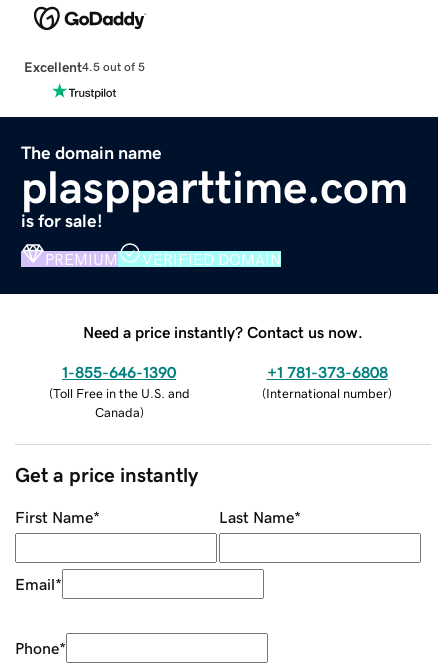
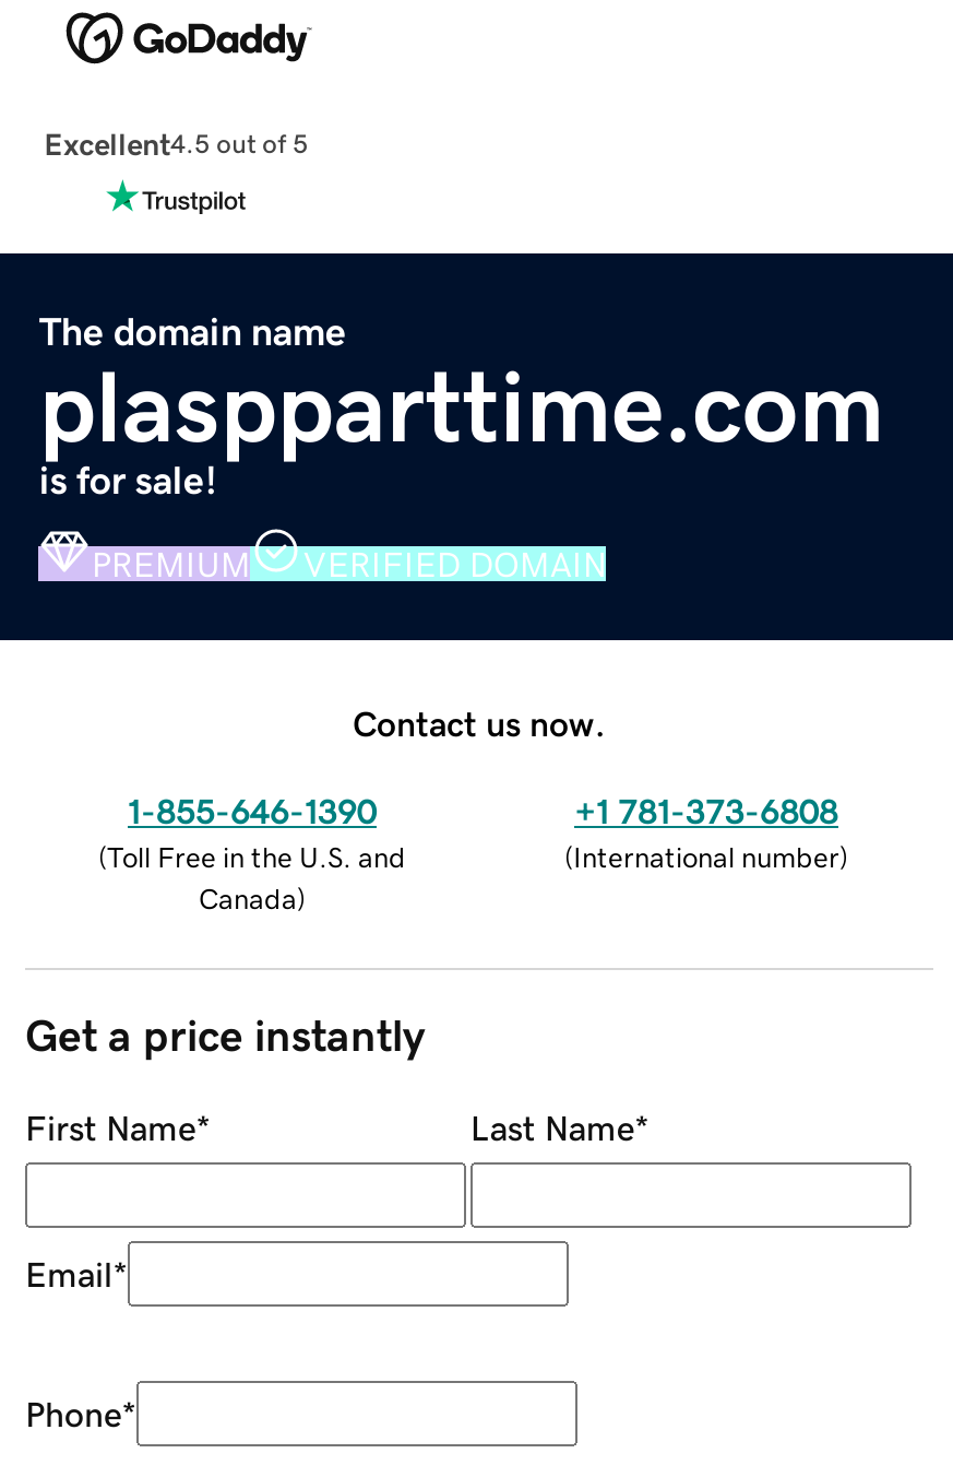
[83,324,363,340] Need a price instantly? Contact us now. -> [353,705,606,740] Contact us now.

